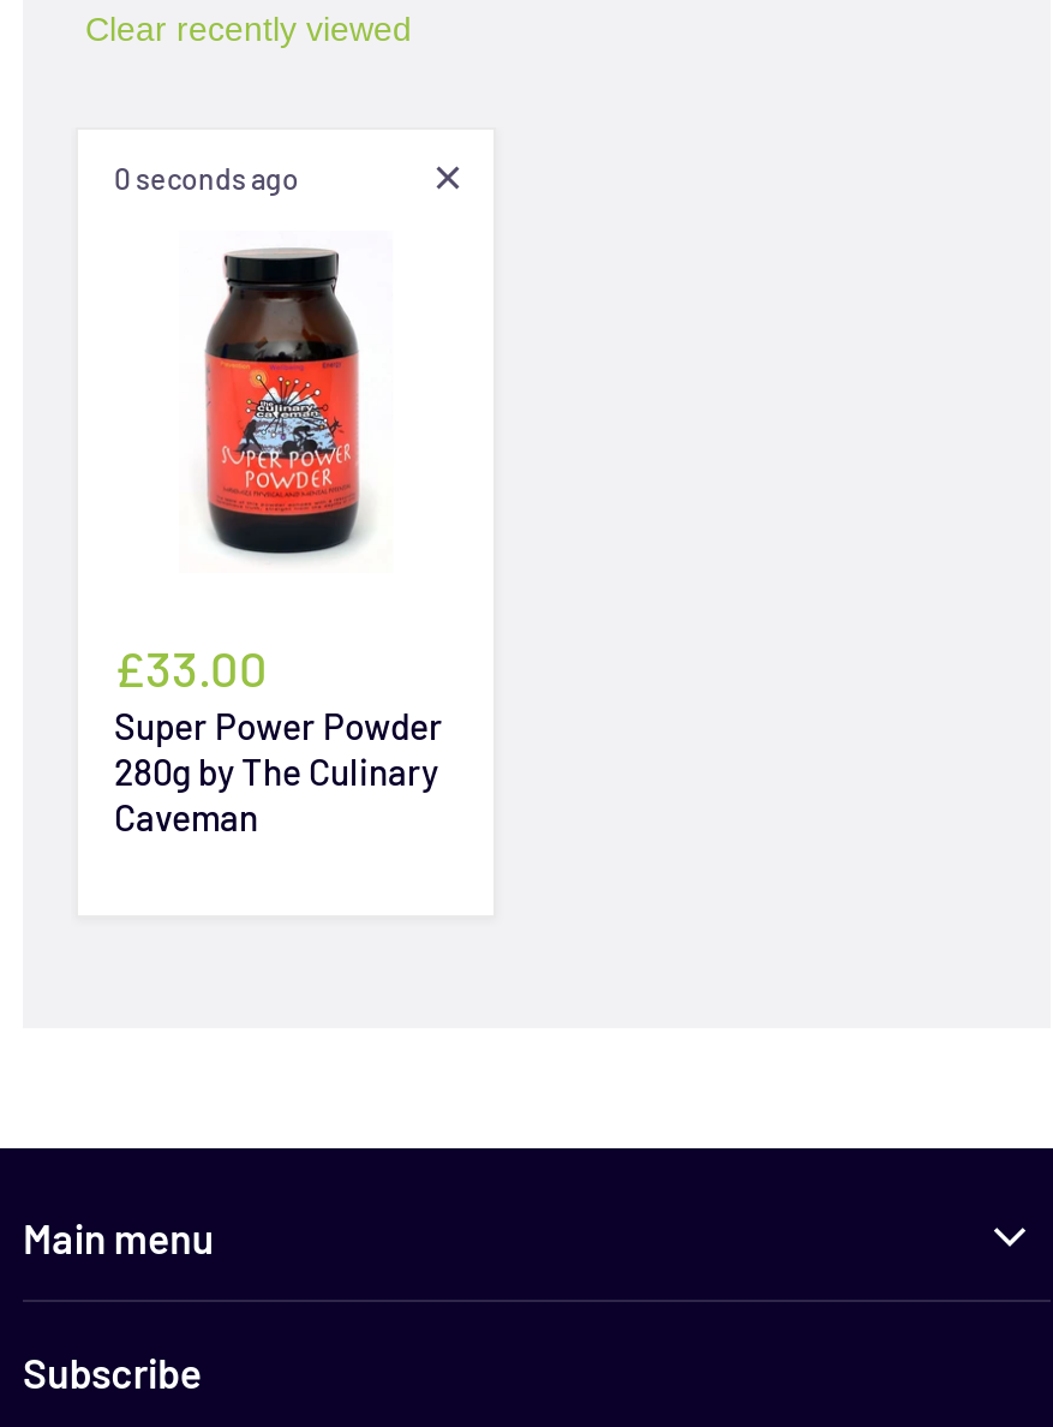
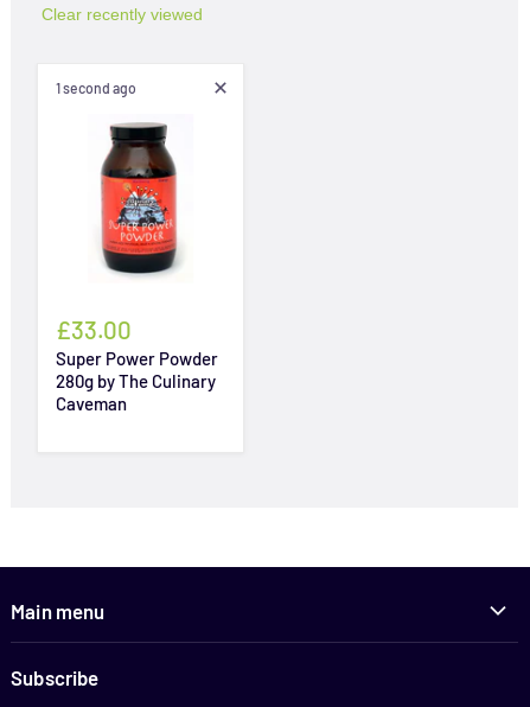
[114,160,299,194] 0 seconds ago -> [56,79,136,96] 1 second ago

